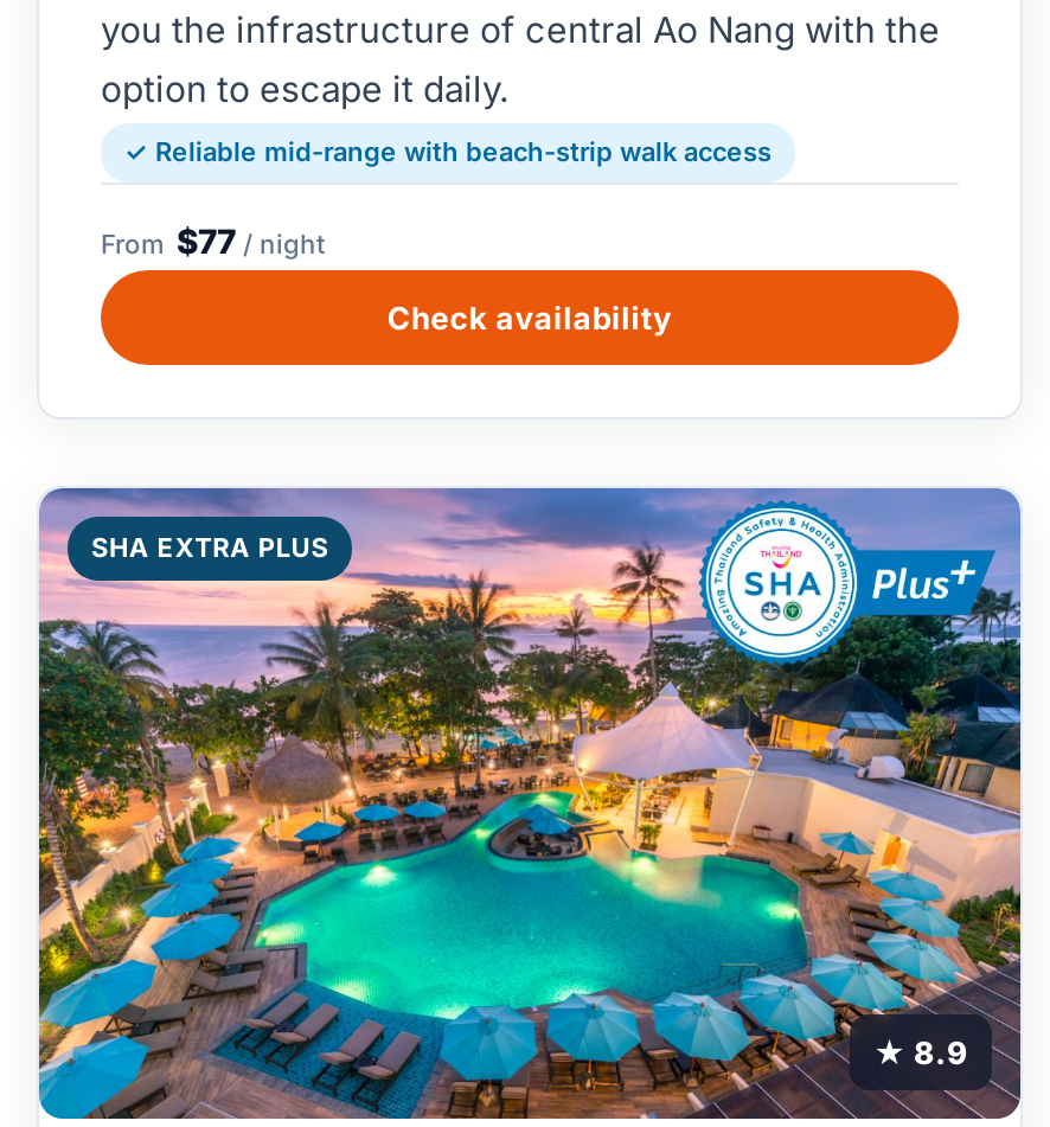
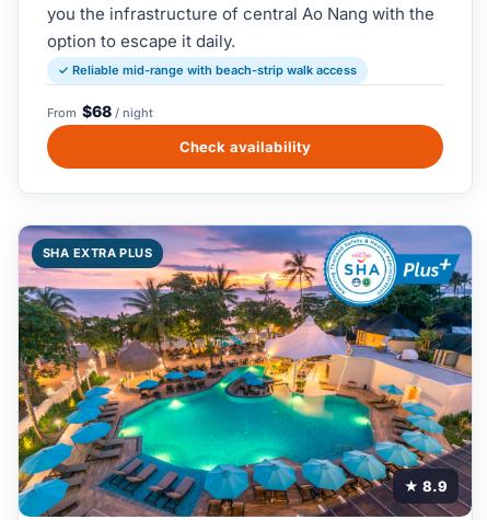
[101,221,326,261] From $77 / night -> [47,102,153,121] From $68 / night

